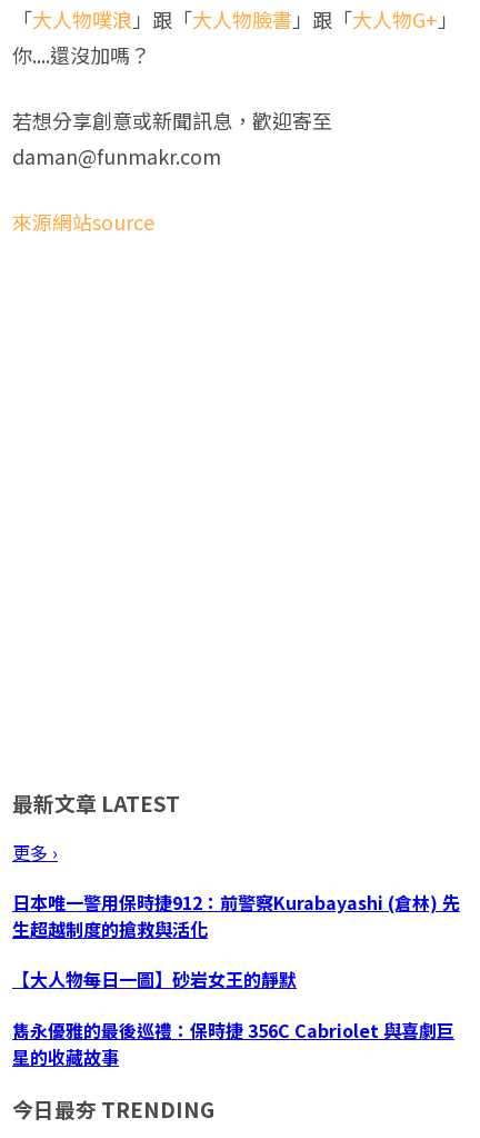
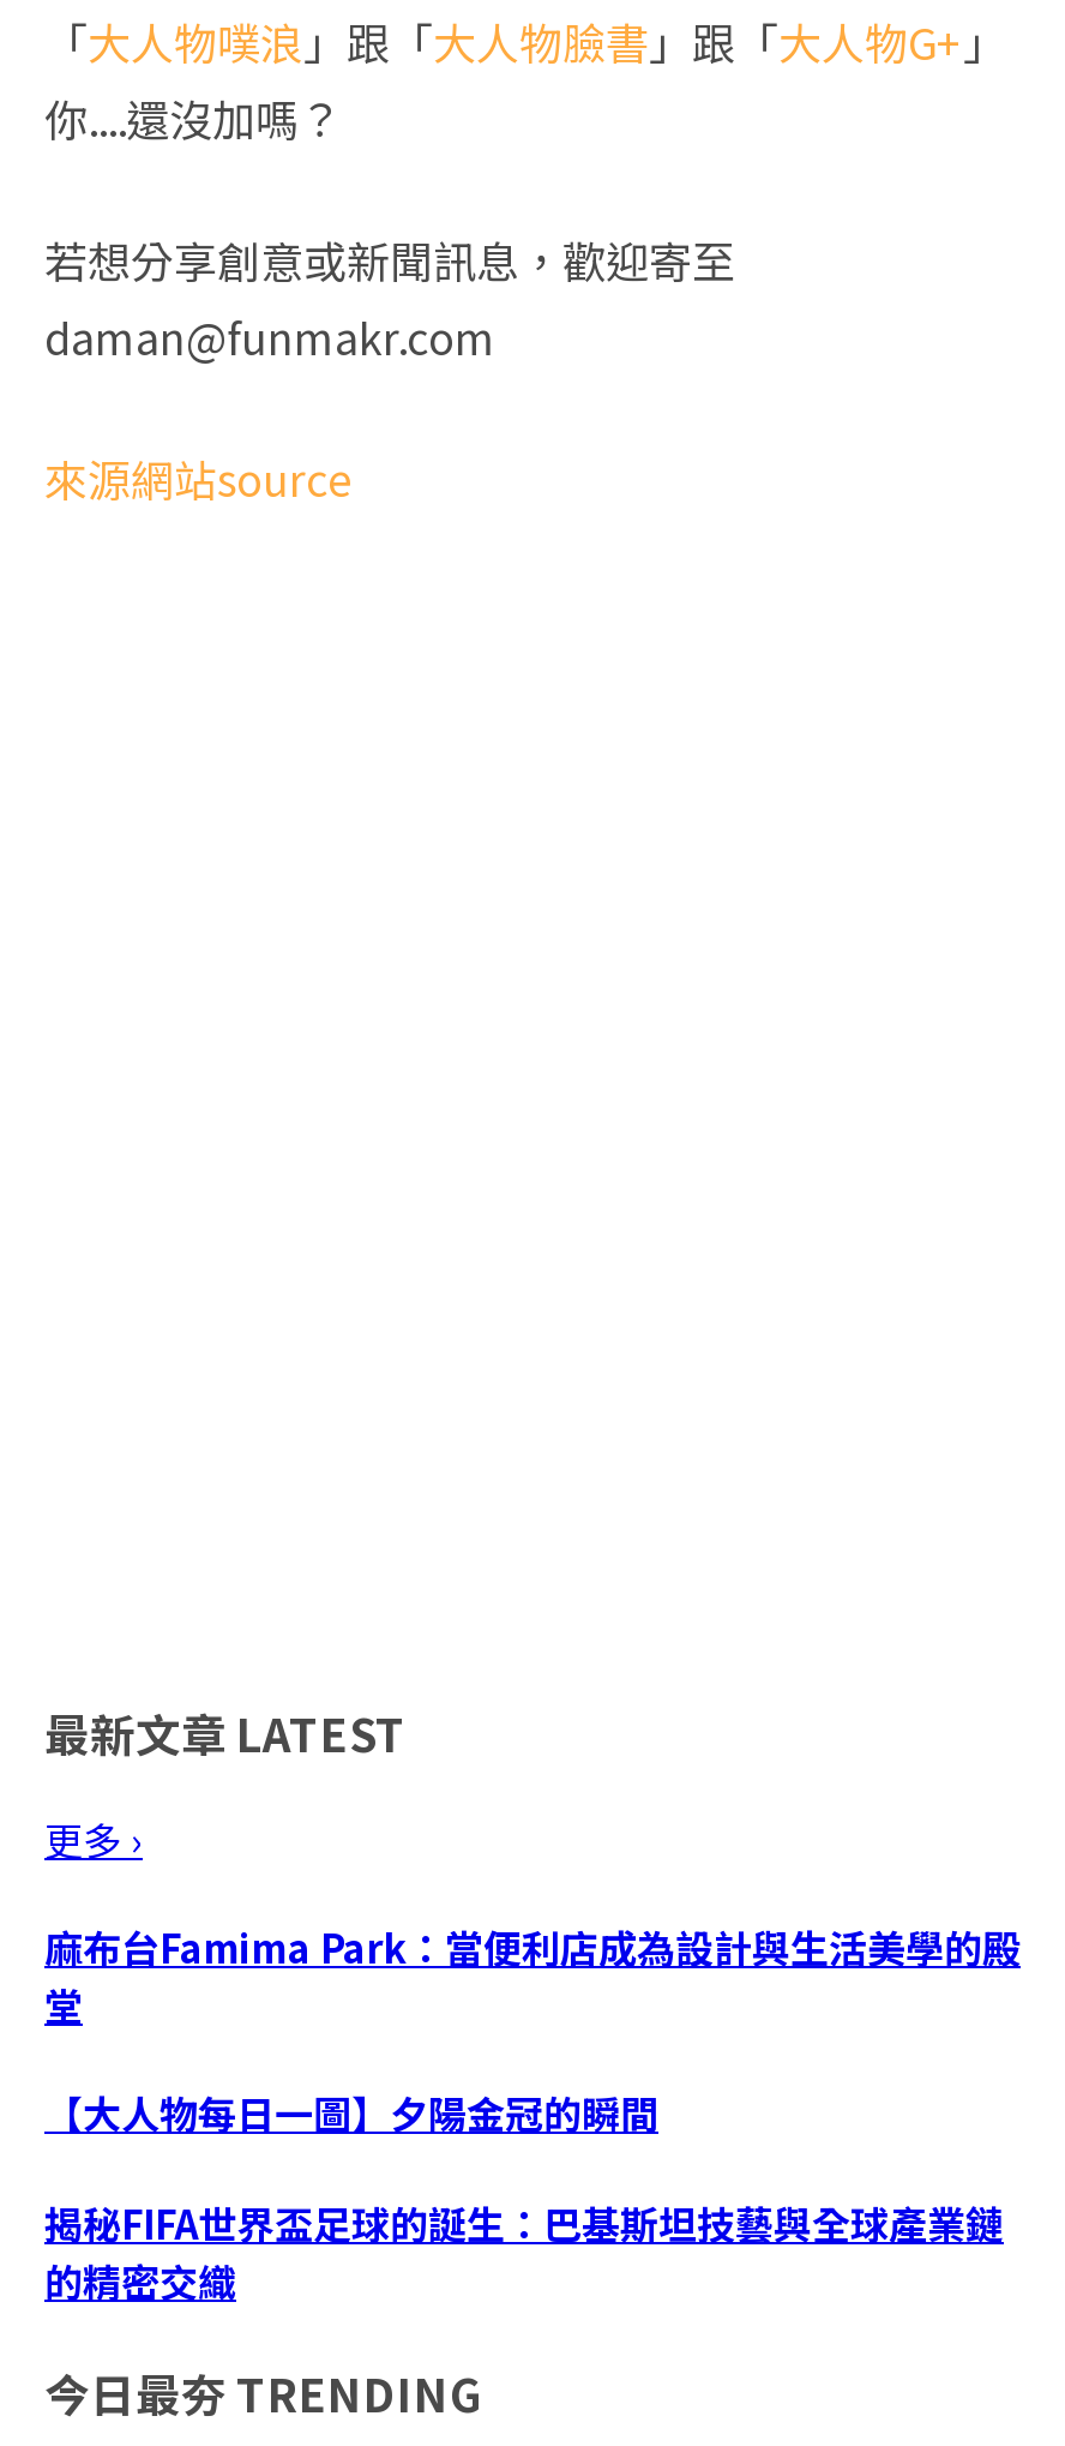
[12,889,460,942] 日本唯一警用保時捷912：前警察Kurabayashi (倉林) 先 | 生超越制度的搶救與活化 -> [44,1918,1021,2034] 麻布台Famima Park：當便利店成為設計與生活美學的殿 | 堂
[12,966,297,993] 【大人物每日一圖】砂岩女王的靜默 -> [44,2085,658,2142] 【大人物每日一圖】夕陽金冠的瞬間
[12,1016,454,1070] 雋永優雅的最後巡禮：保時捷 356C Cabriolet 與喜劇巨 | 星的收藏故事 -> [44,2193,1004,2308] 揭秘FIFA世界盃足球的誕生：巴基斯坦技藝與全球產業鏈 | 的精密交織

